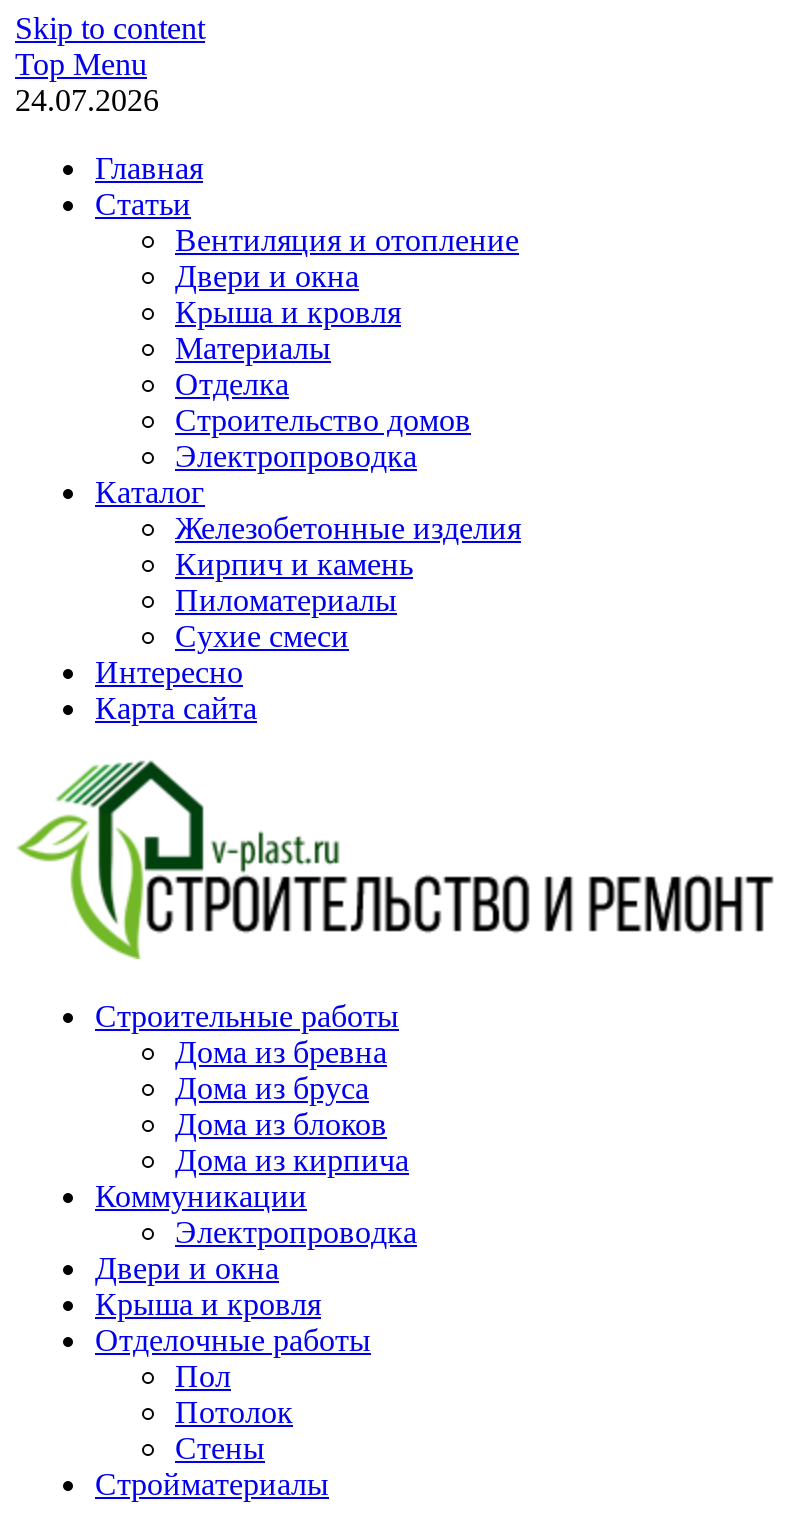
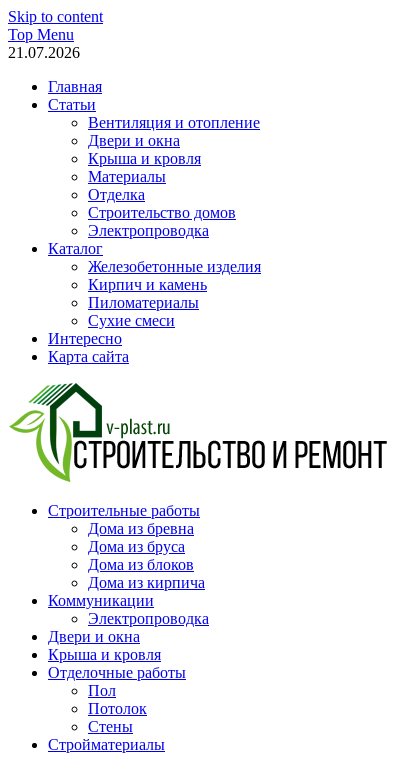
[15,83,159,117] 24.07.2026 -> [8,44,80,61] 21.07.2026

